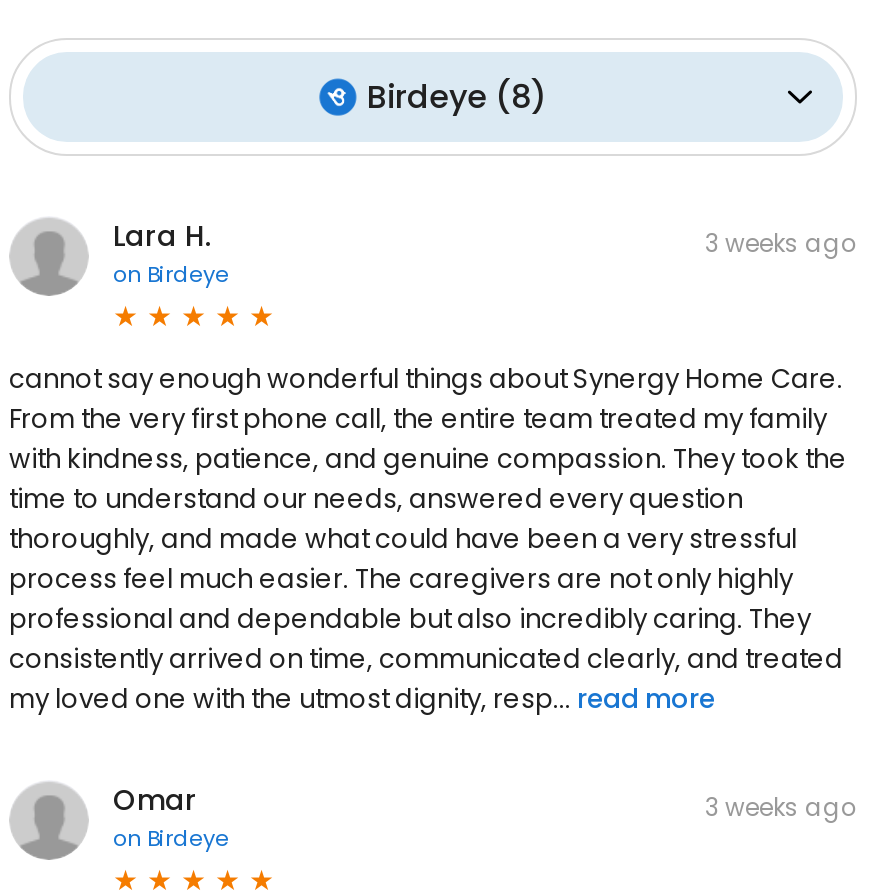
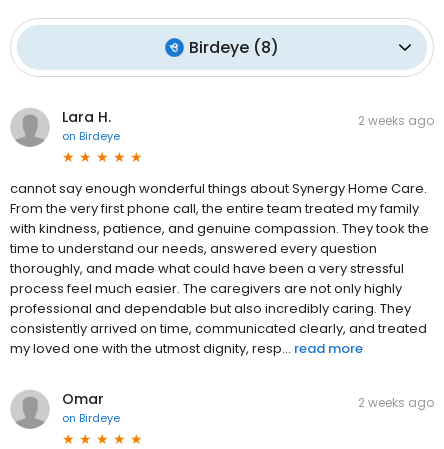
[705,226,857,260] 3 weeks ago -> [358,112,434,129] 2 weeks ago
[705,790,857,824] 3 weeks ago -> [358,394,434,411] 2 weeks ago

